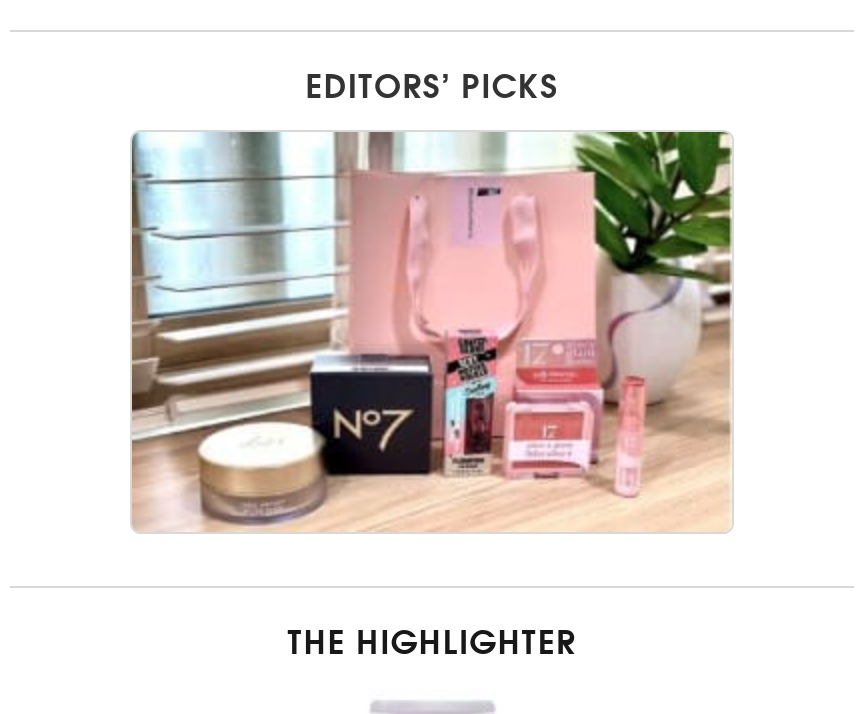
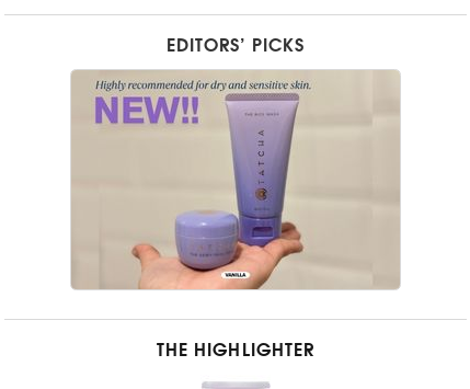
[132,130,732,532] [image] -> [70,69,400,290] [image]

